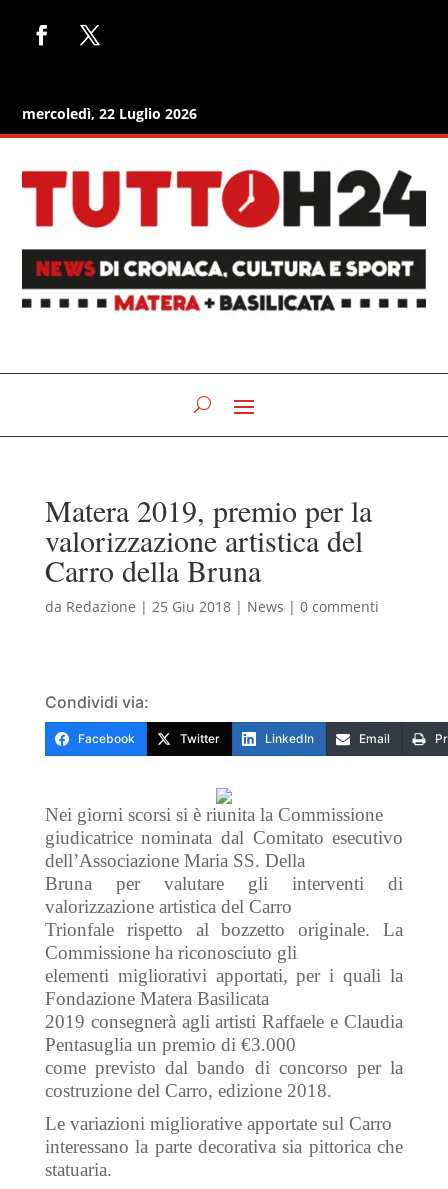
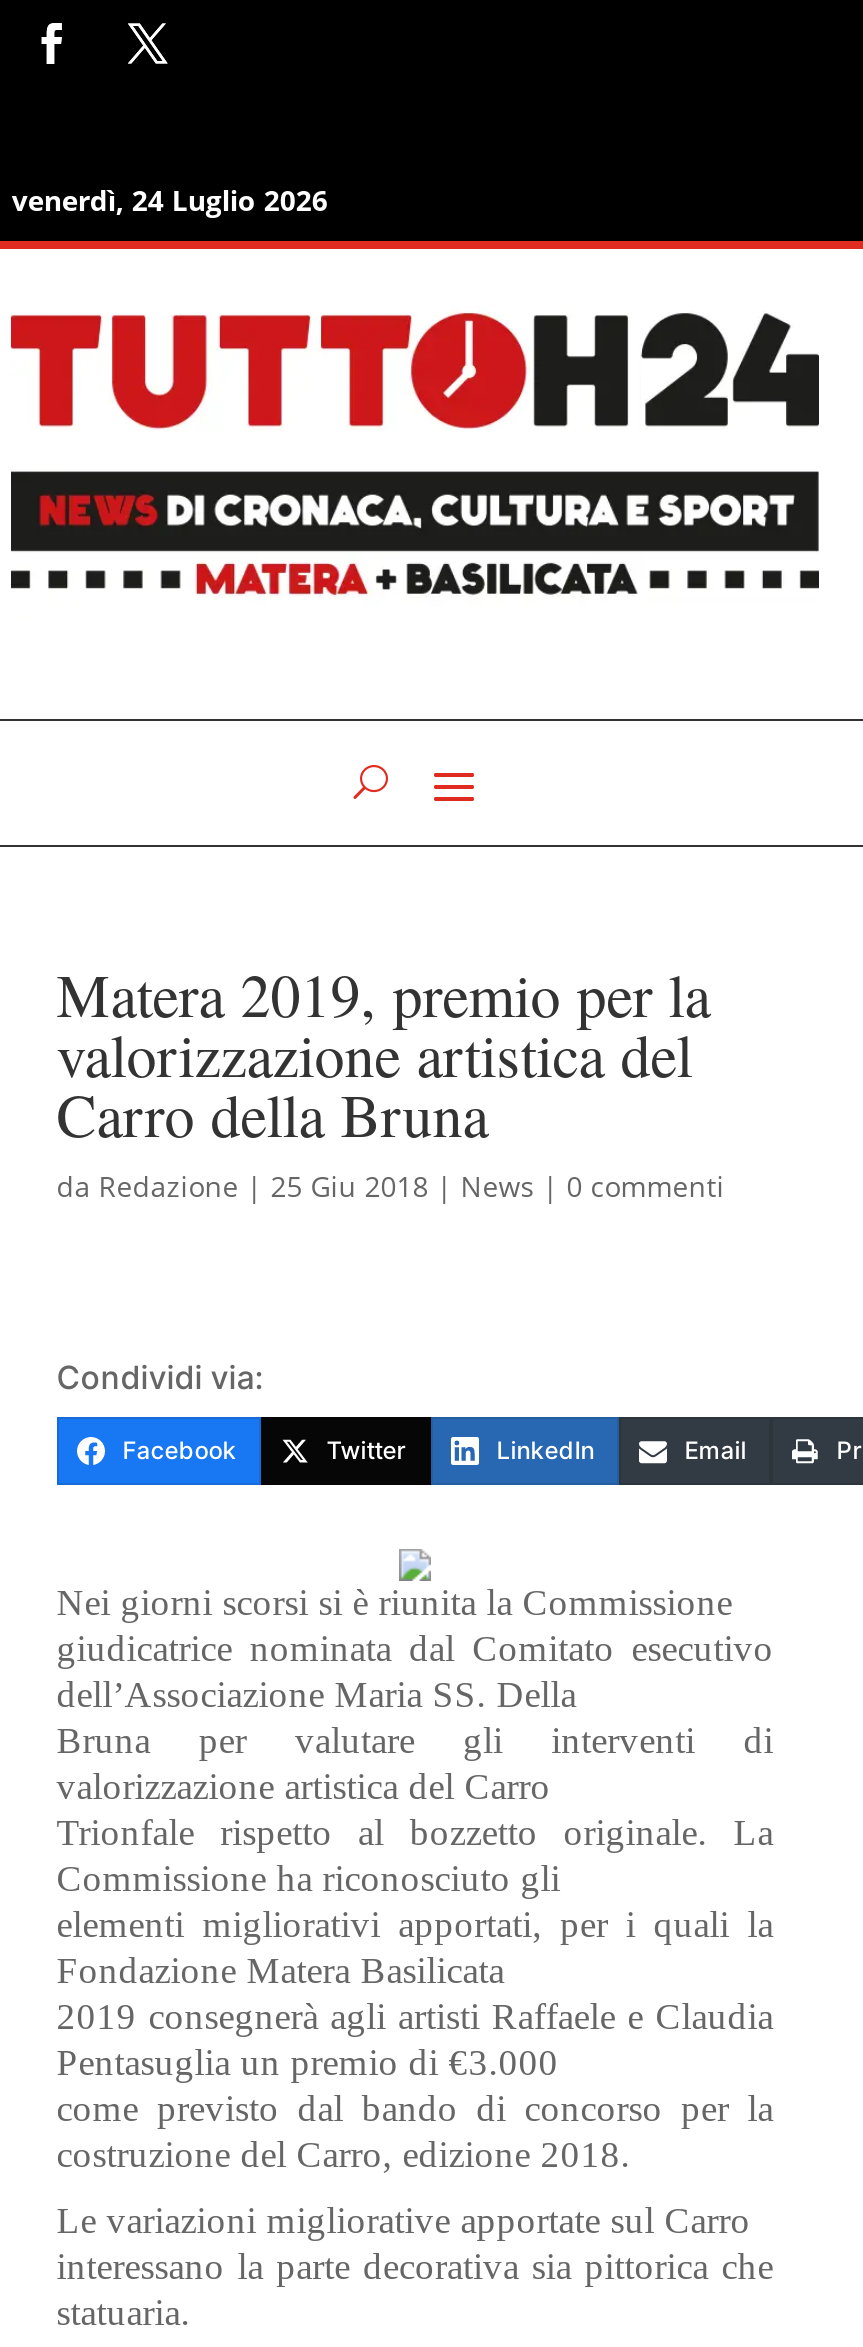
[22,104,197,123] mercoledì, 22 Luglio 2026 -> [12,181,328,219] venerdì, 24 Luglio 2026

